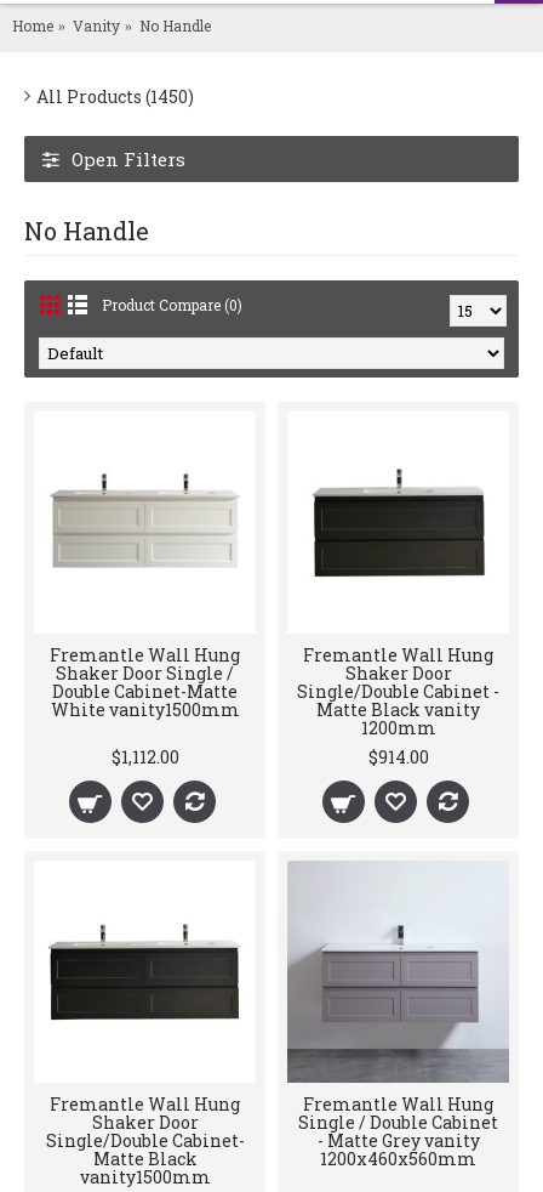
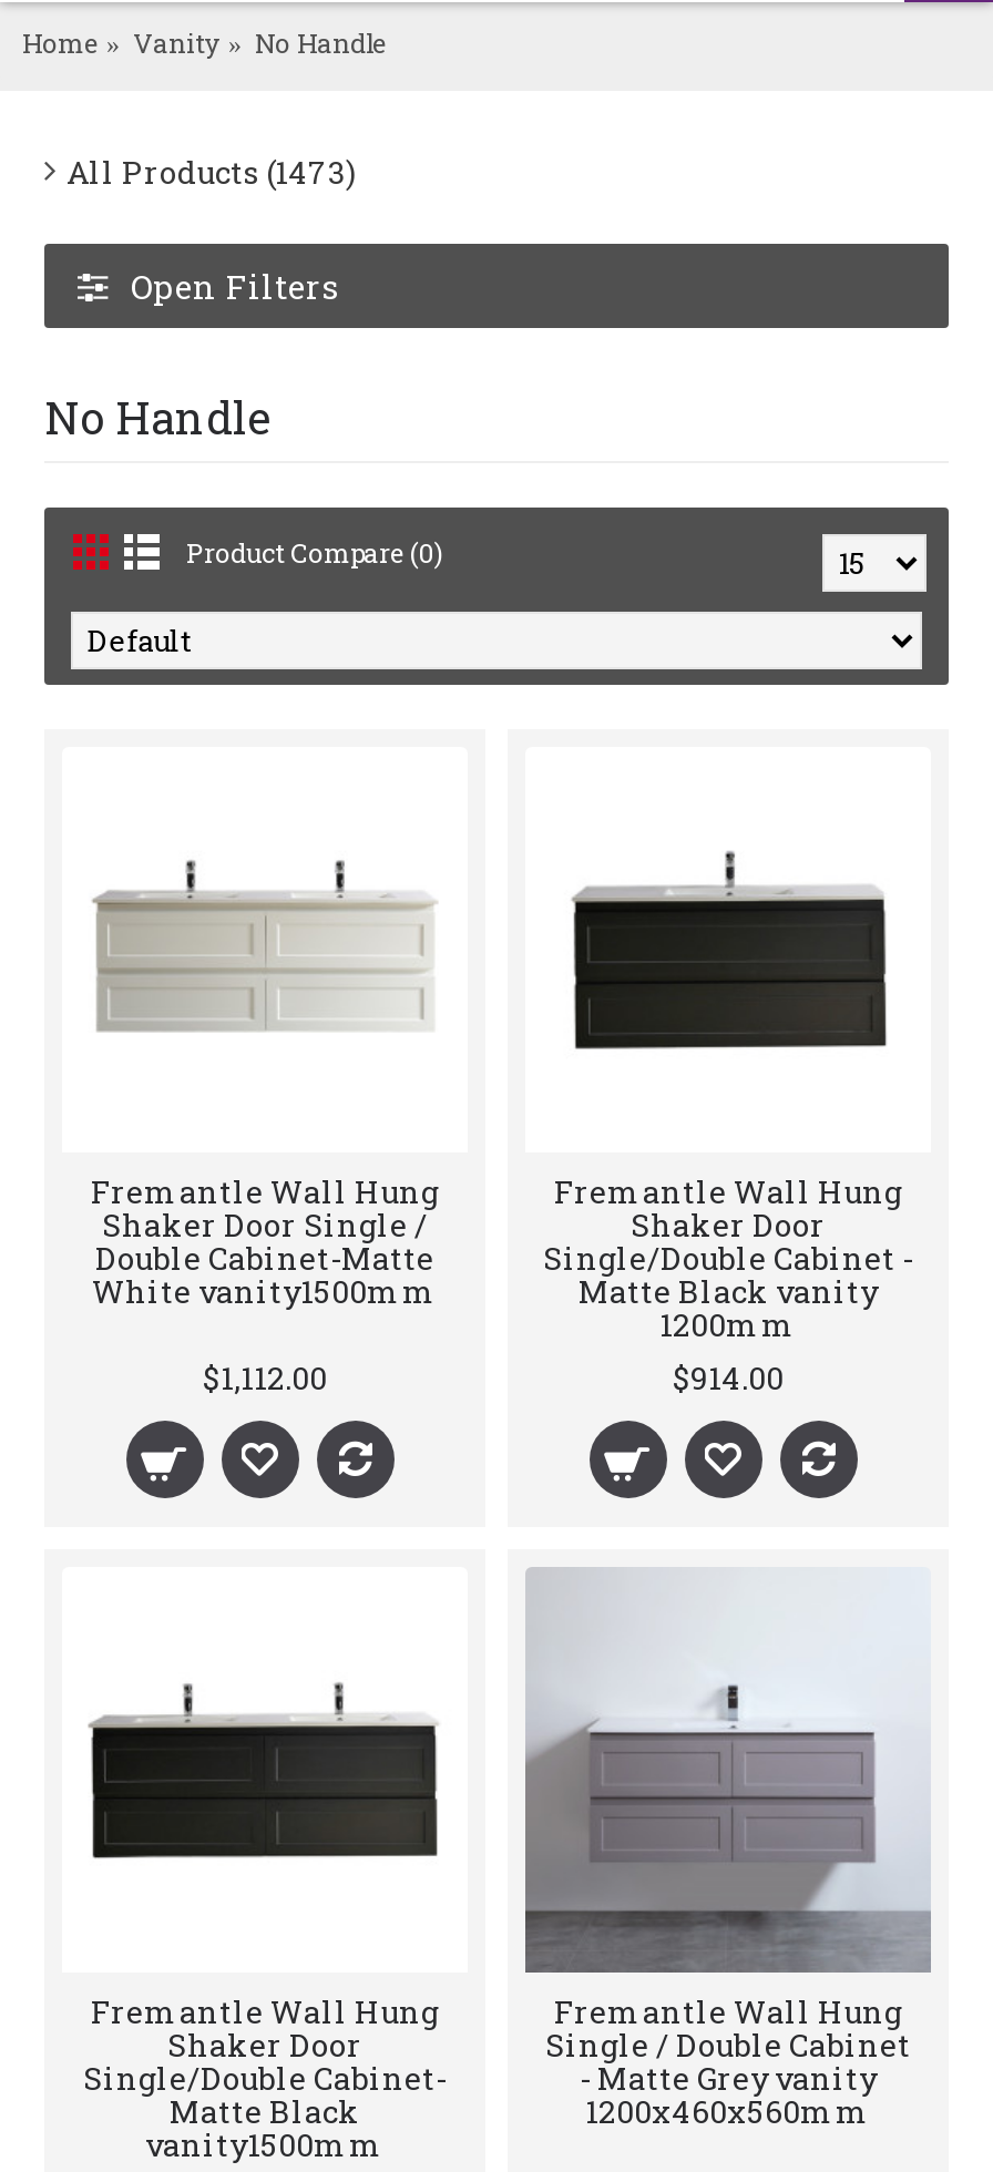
[36,85,194,108] All Products (1450) -> [66,151,357,193] All Products (1473)

